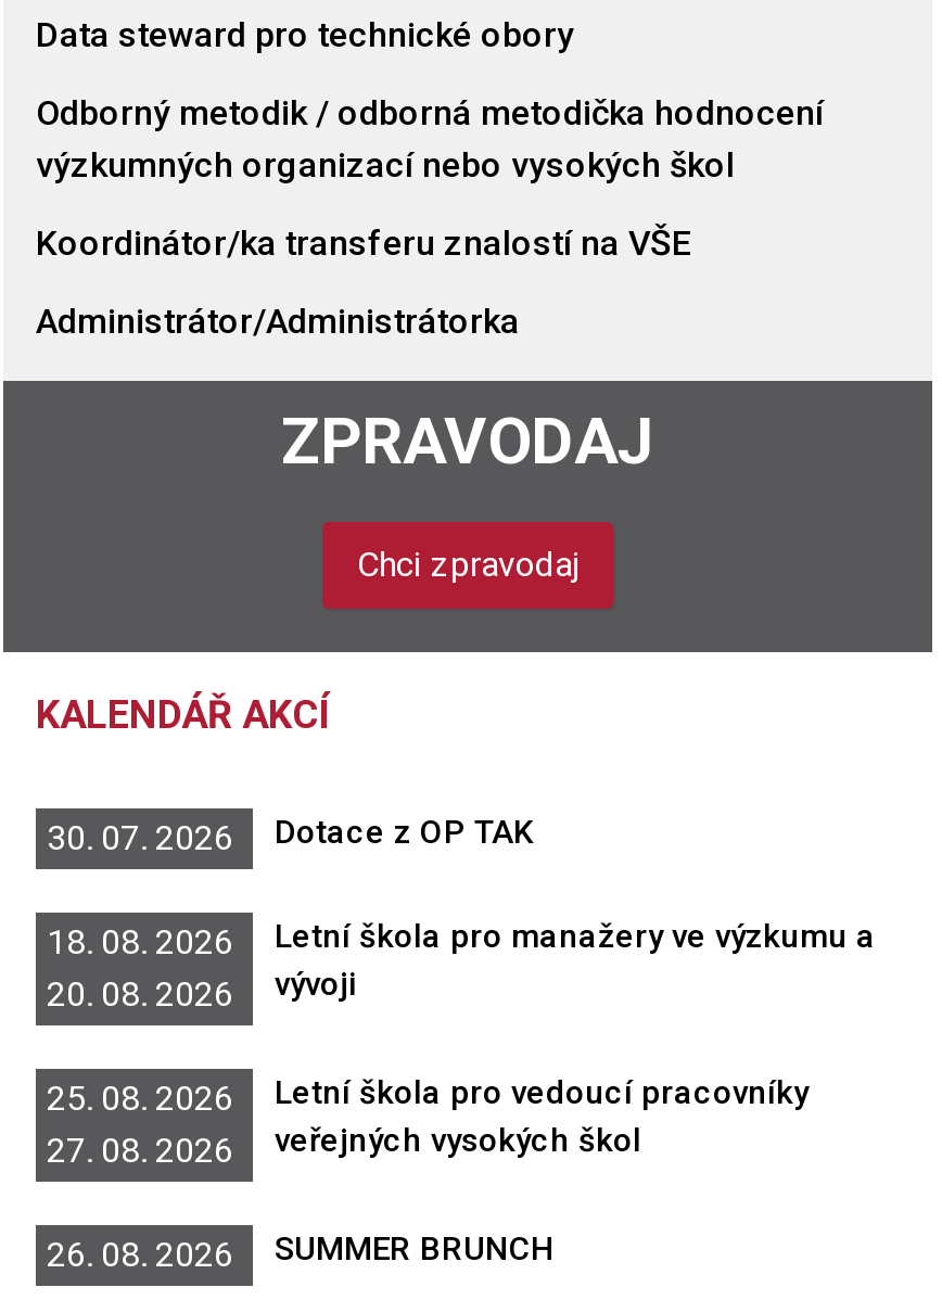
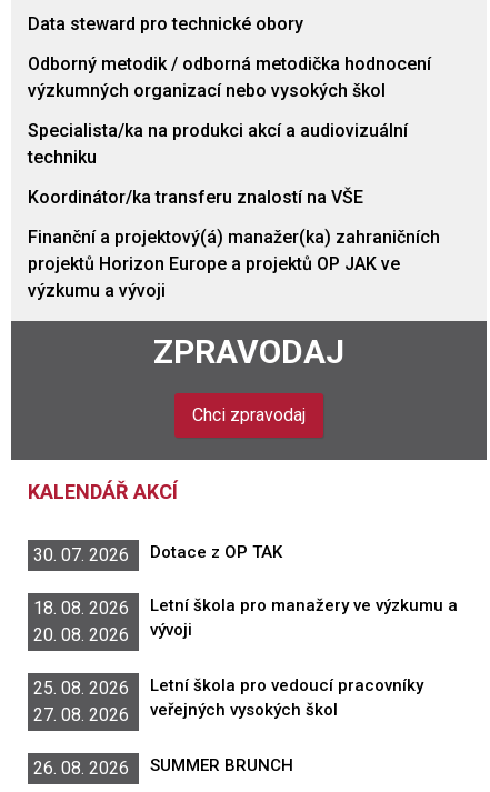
none -> [28,120,408,168] Specialista/ka na produkci akcí a audiovizuální | techniku
[36,301,520,342] Administrátor/Administrátorka -> [28,227,440,301] Finanční a projektový(á) manažer(ka) zahraničních | projektů Horizon Europe a projektů OP JAK ve | výzkumu a vývoji

